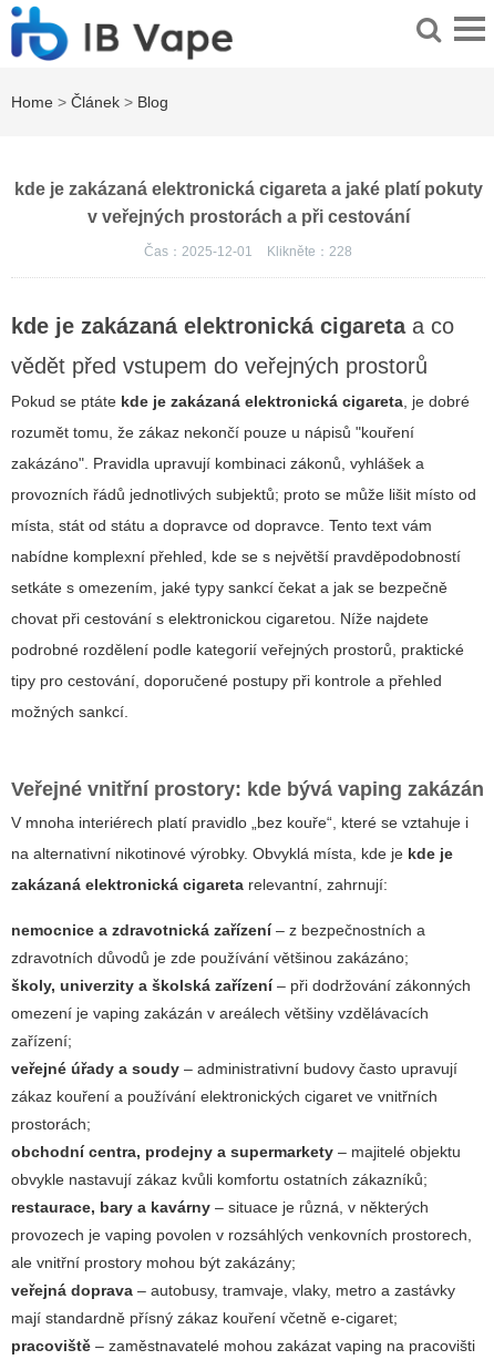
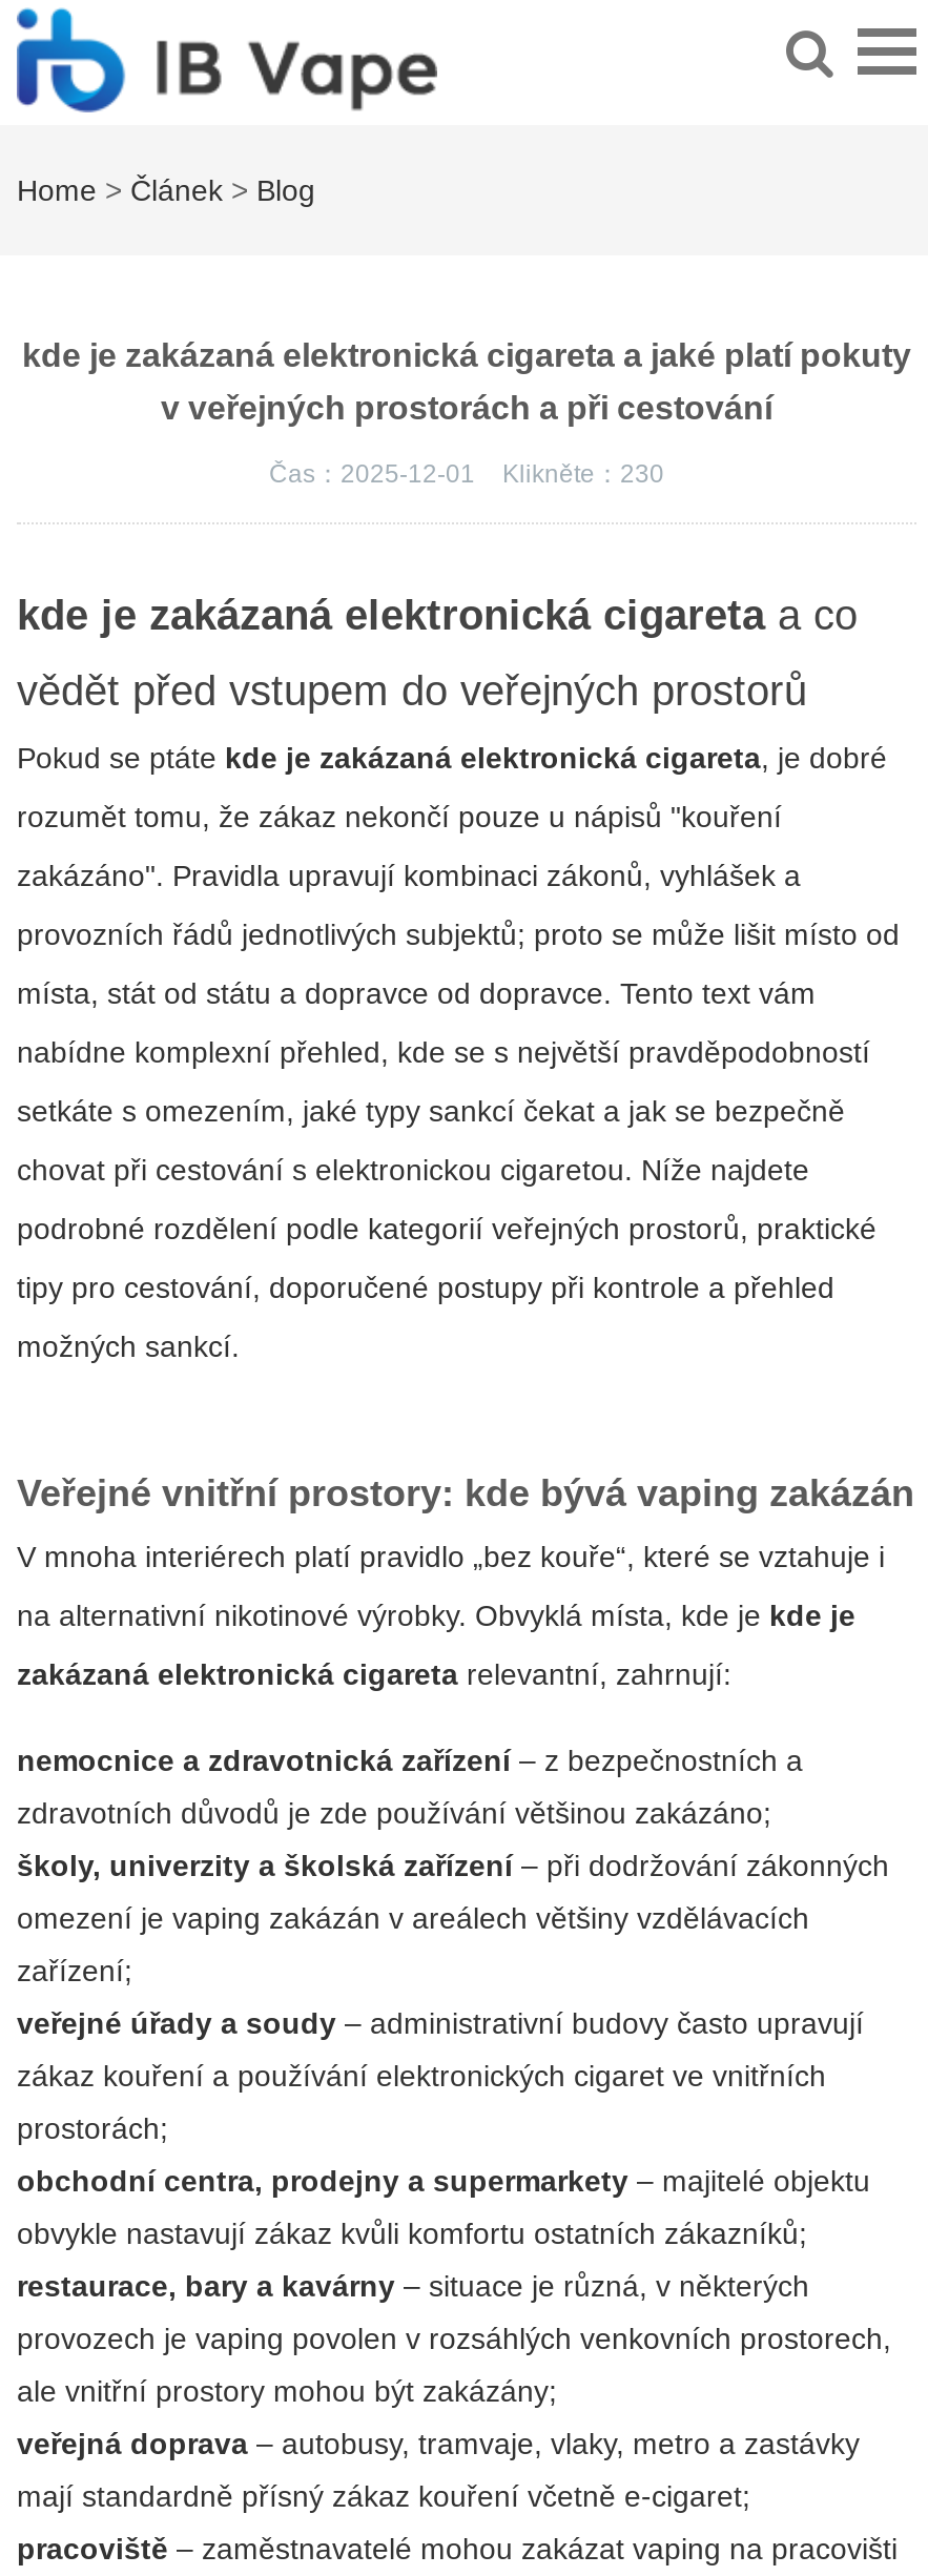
[144,244,352,260] Čas：2025-12-01 Klikněte：228 -> [269,460,664,490] Čas：2025-12-01 Klikněte：230

